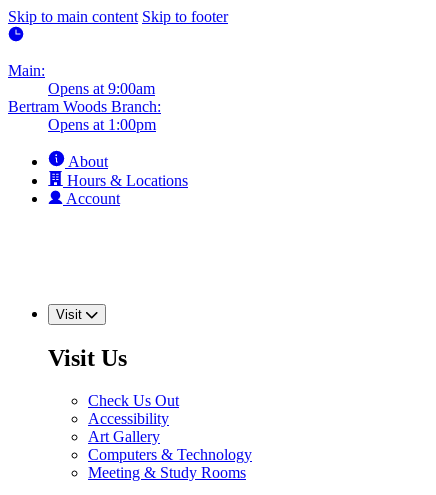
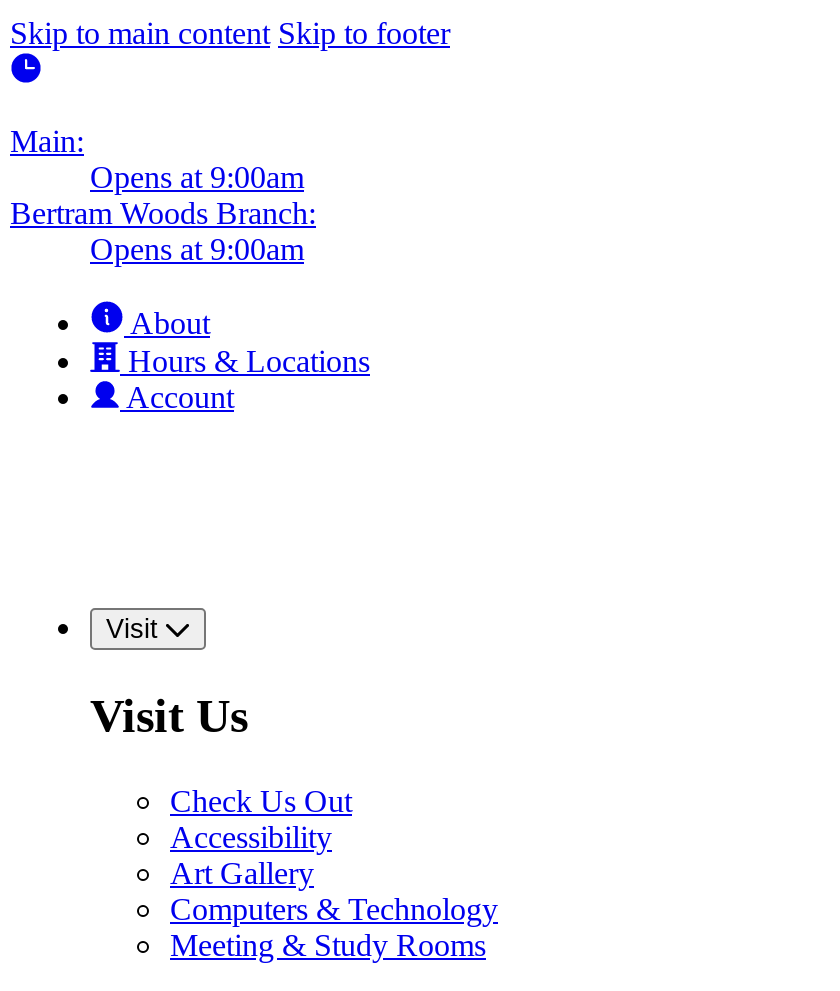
[48,116,156,133] Opens at 1:00pm -> [90,232,304,266] Opens at 9:00am

